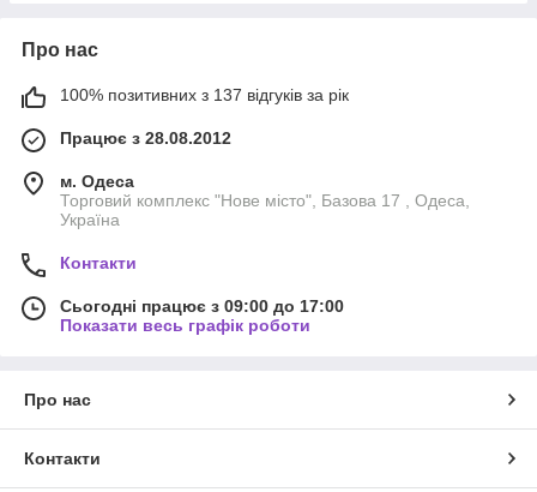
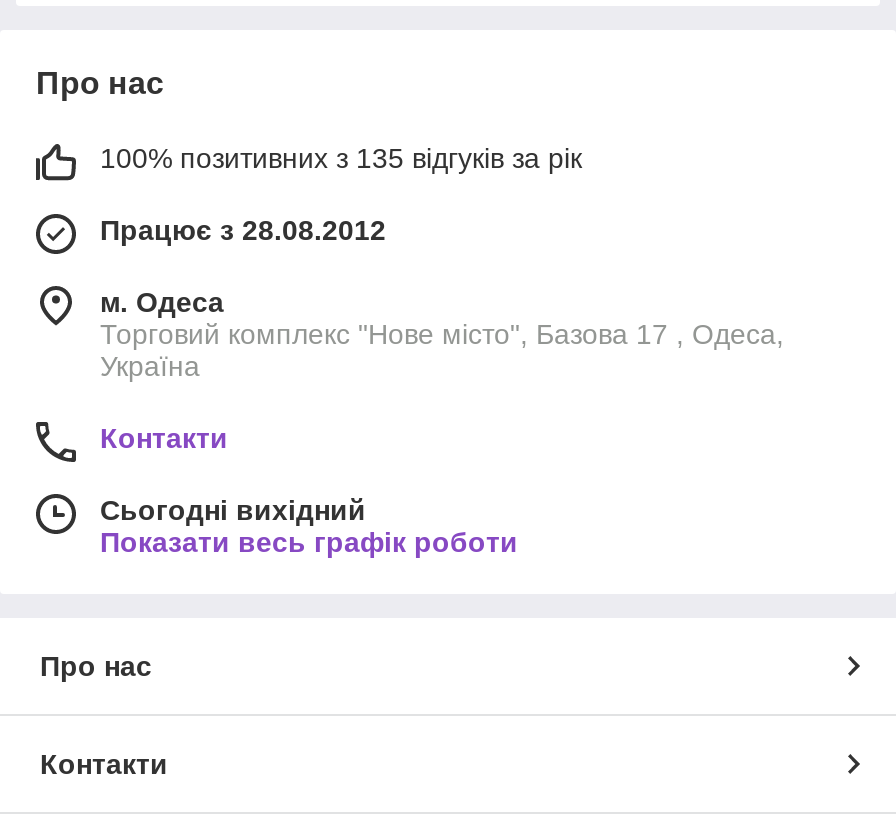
[60,85,349,105] 100% позитивних з 137 відгуків за рік -> [100,142,582,174] 100% позитивних з 135 відгуків за рік
[60,297,344,316] Сьогодні працює з 09:00 до 17:00 -> [100,494,366,526] Сьогодні вихідний

